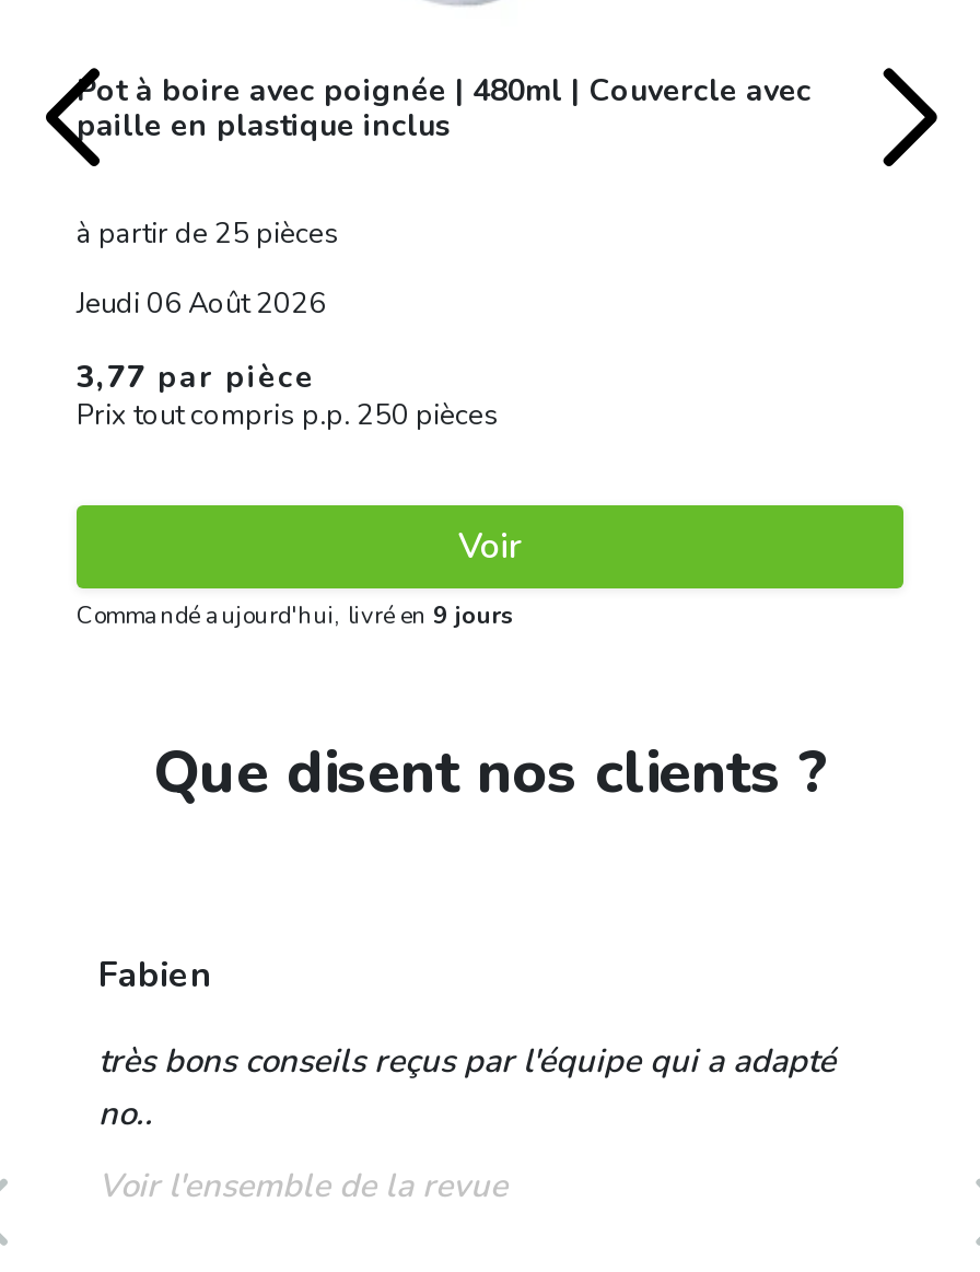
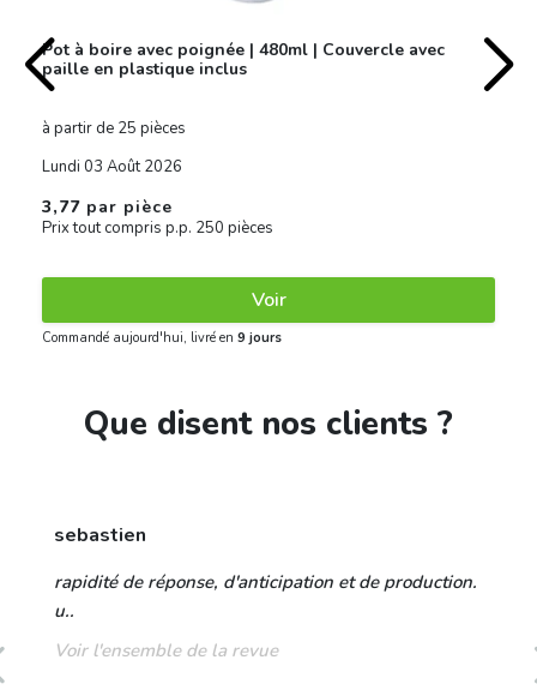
[77,283,326,323] Jeudi 06 Août 2026 -> [42,156,182,177] Lundi 03 Août 2026
[98,951,210,999] Fabien -> [54,522,146,548] sebastien
[98,1038,836,1134] très bons conseils reçus par l'équipe qui a adapté | no.. -> [54,570,477,622] rapidité de réponse, d'anticipation et de production. | u..

